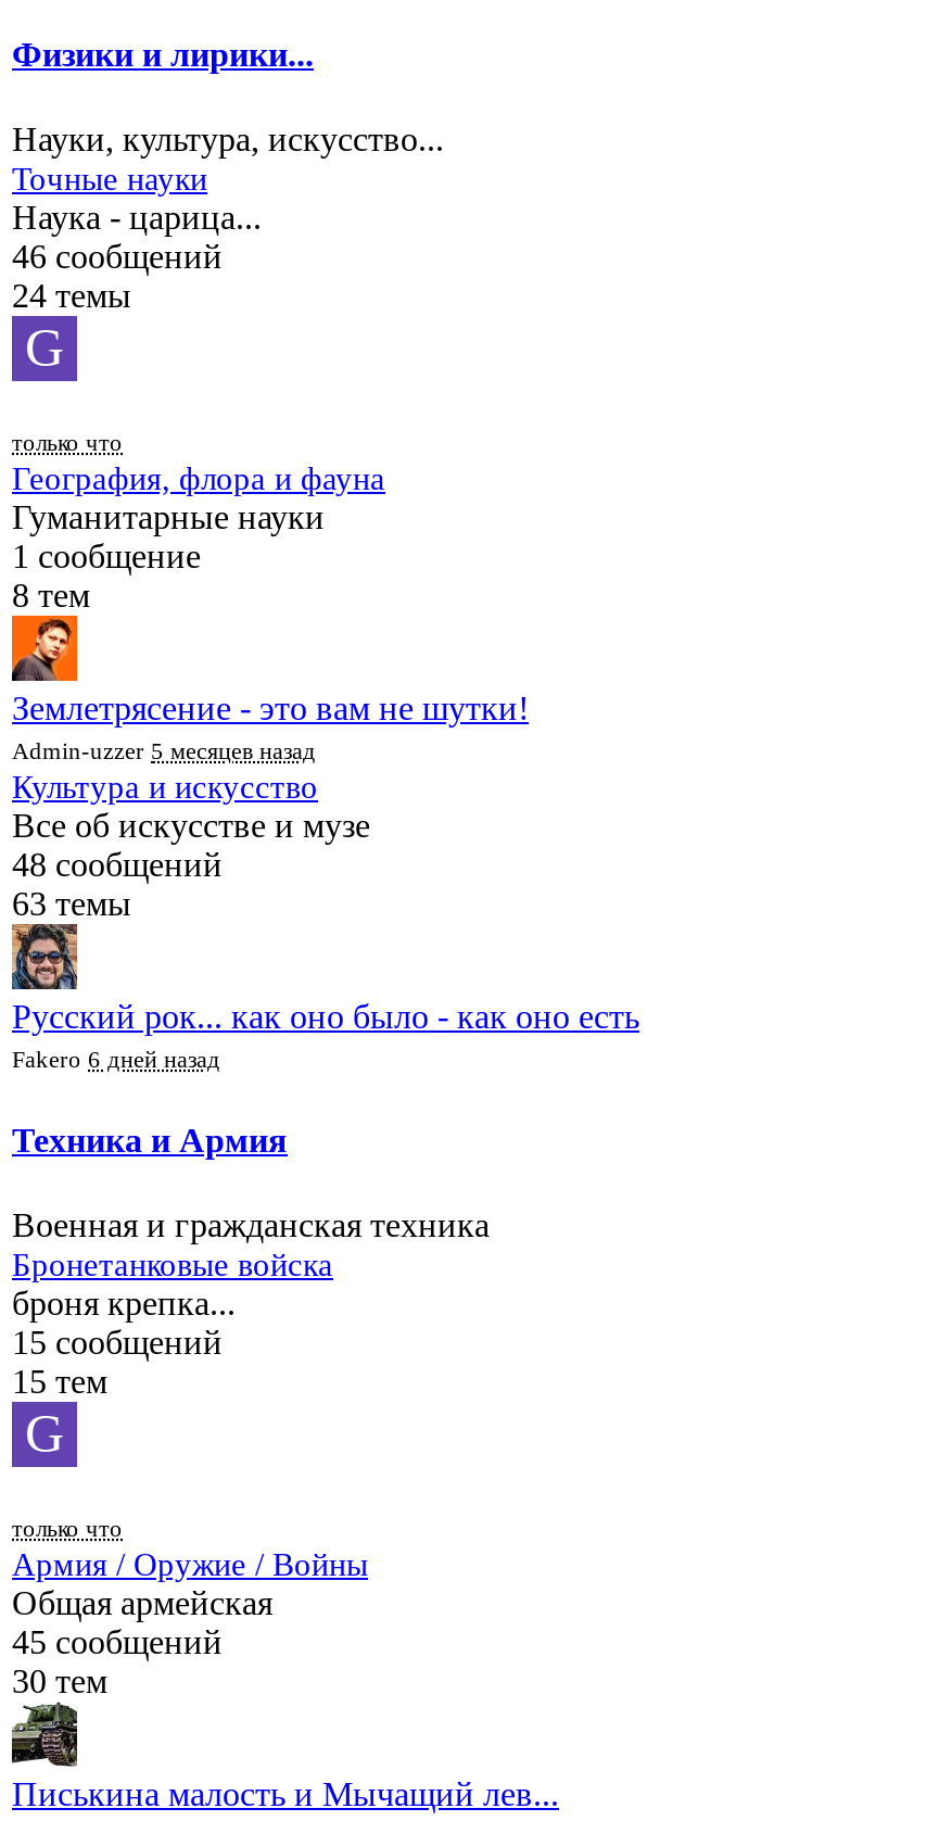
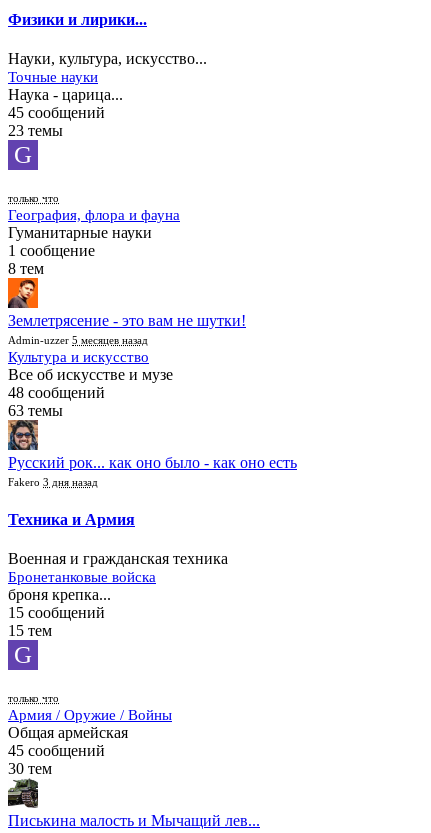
[12,237,223,274] 46 сообщений -> [8,104,105,121] 45 сообщений
[12,276,131,313] 24 темы -> [8,122,63,139] 23 темы
[12,1045,220,1071] Fakero 6 дней назад -> [8,476,98,488] Fakero 3 дня назад

